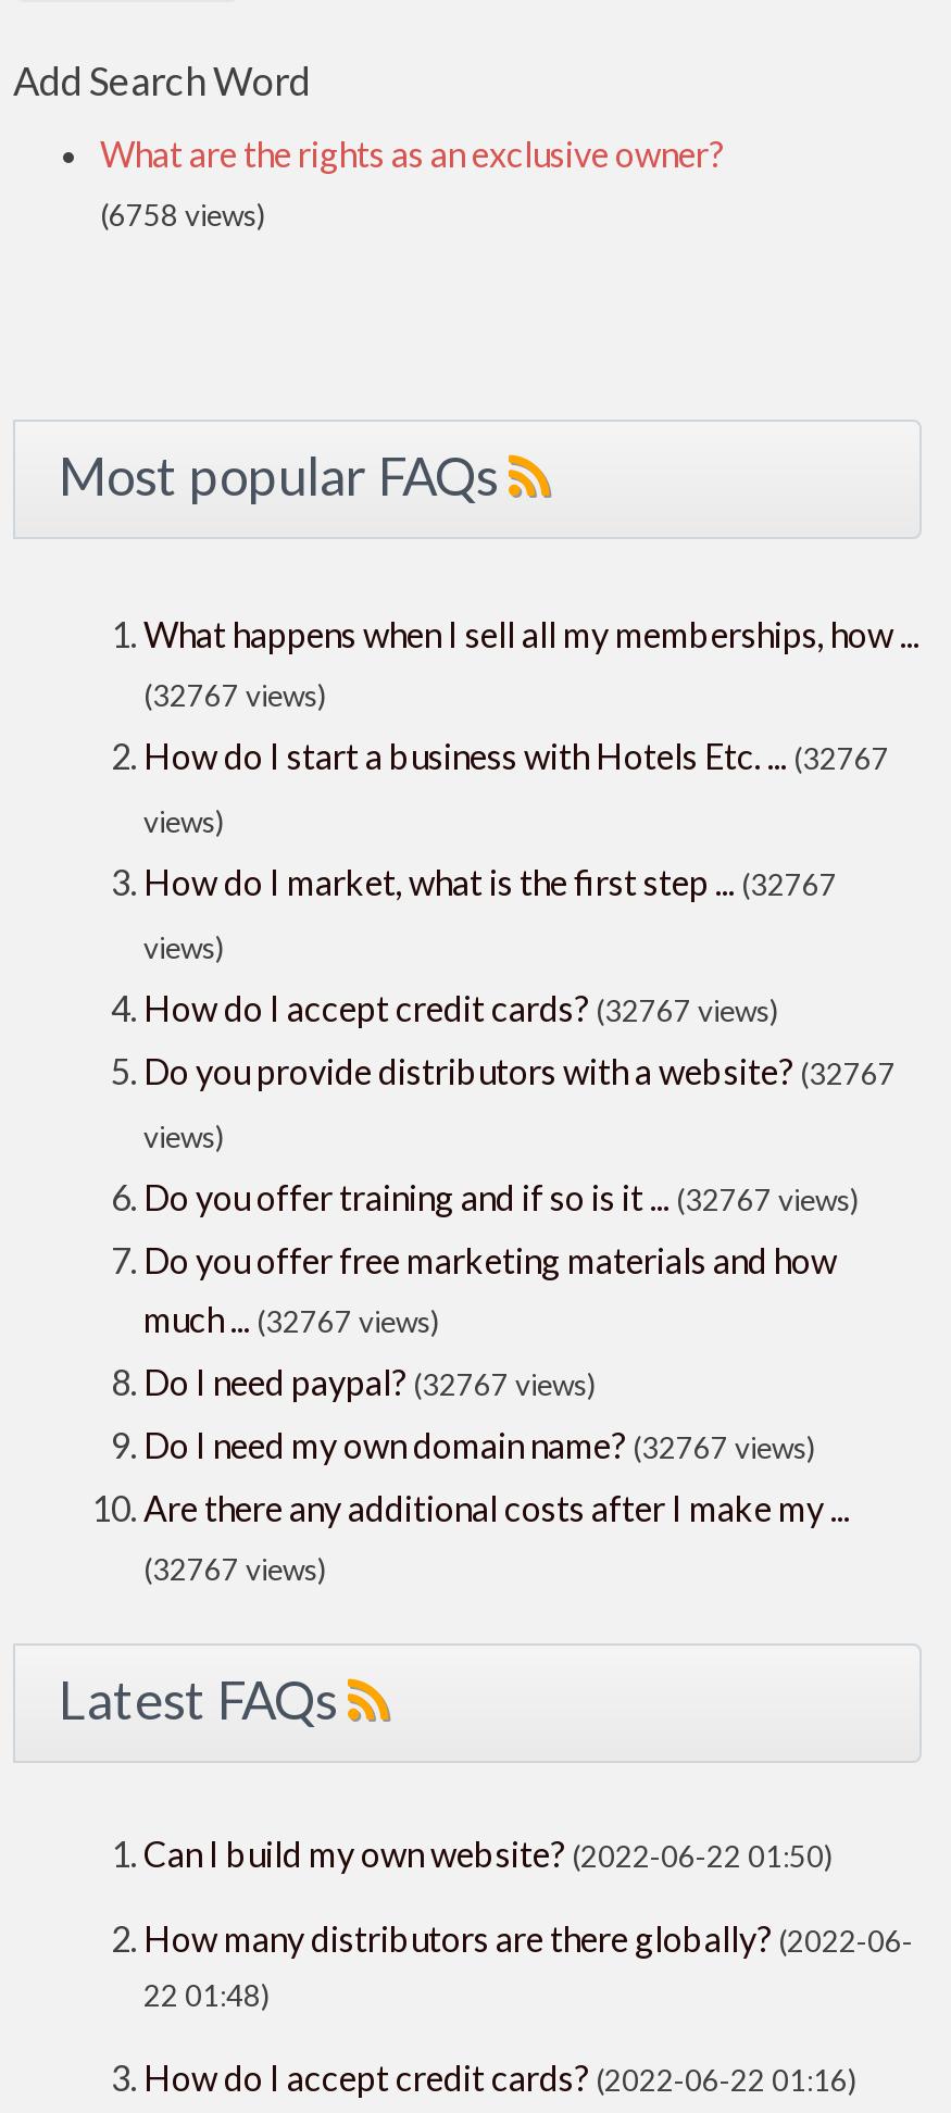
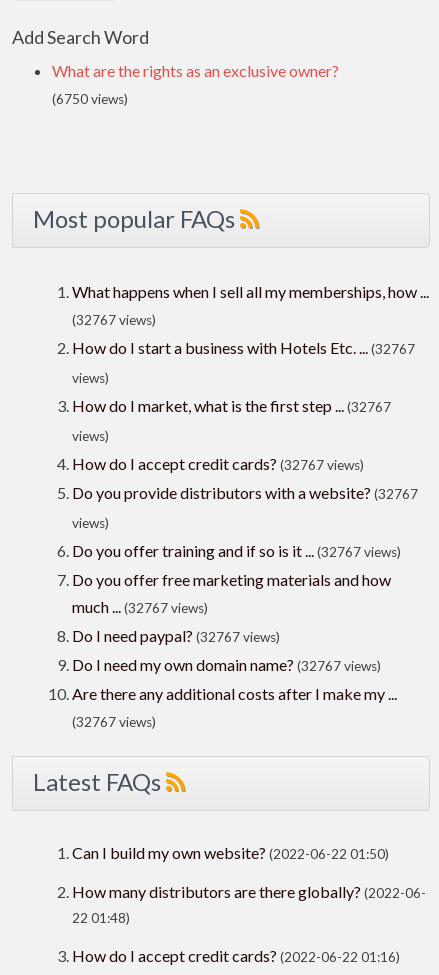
[100,199,265,234] (6758 views) -> [52,91,128,107] (6750 views)

